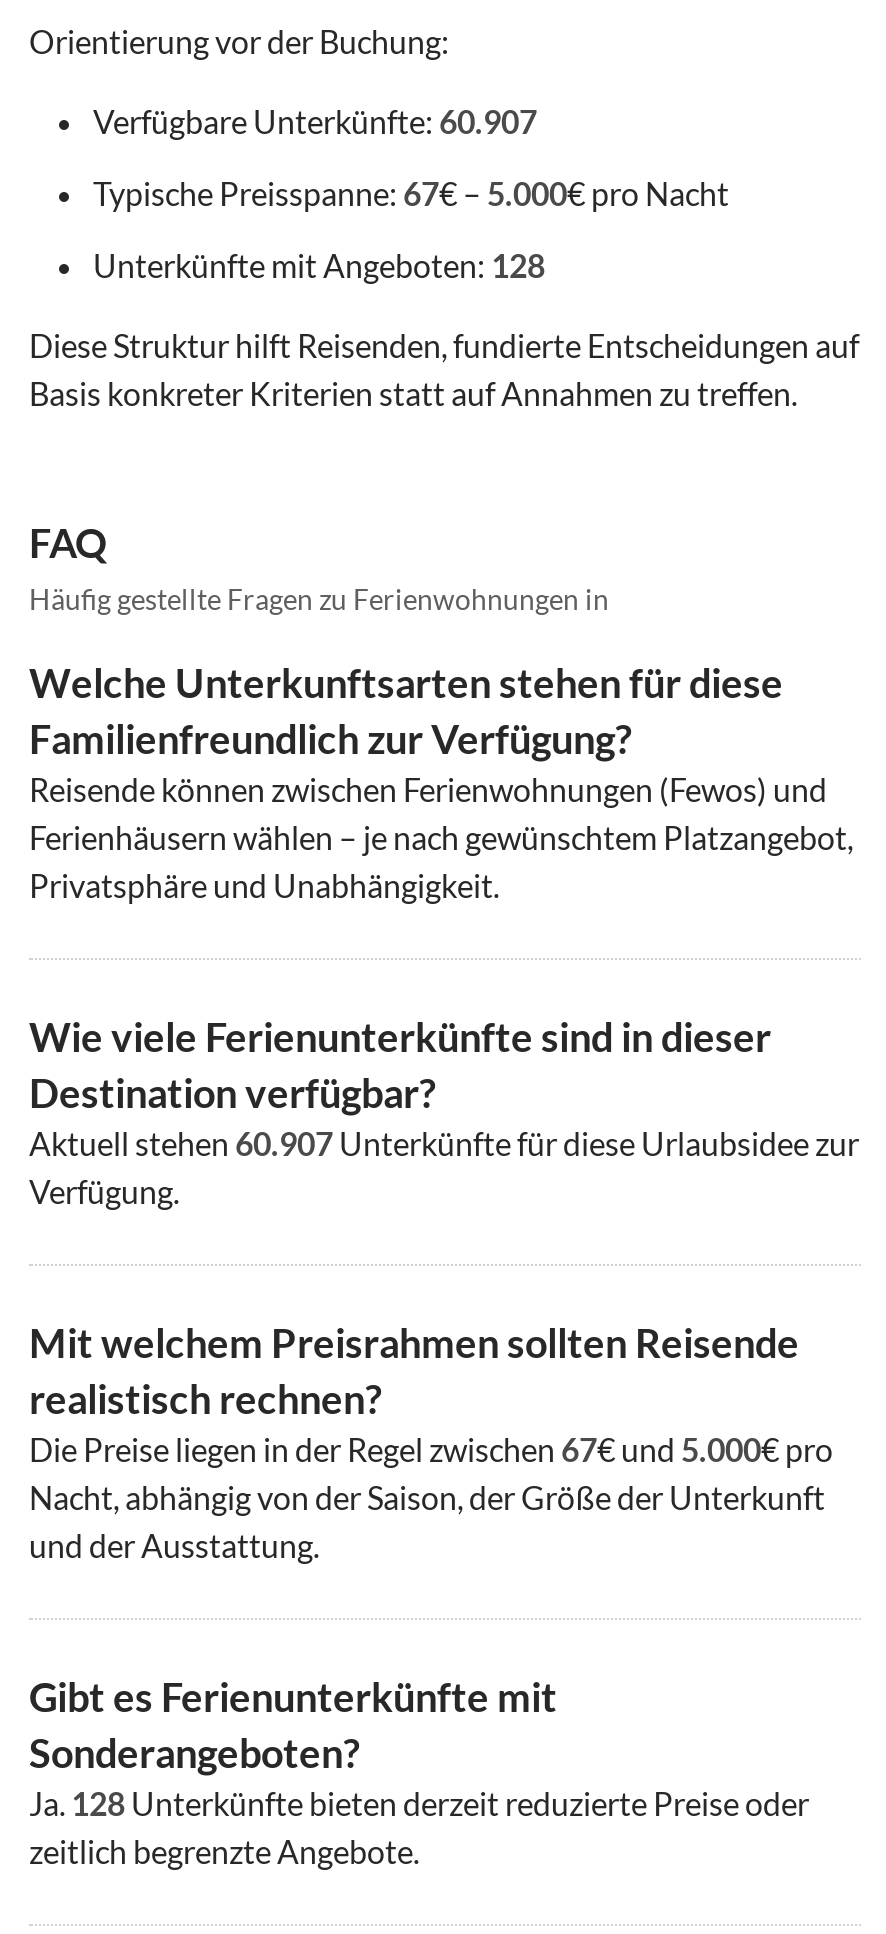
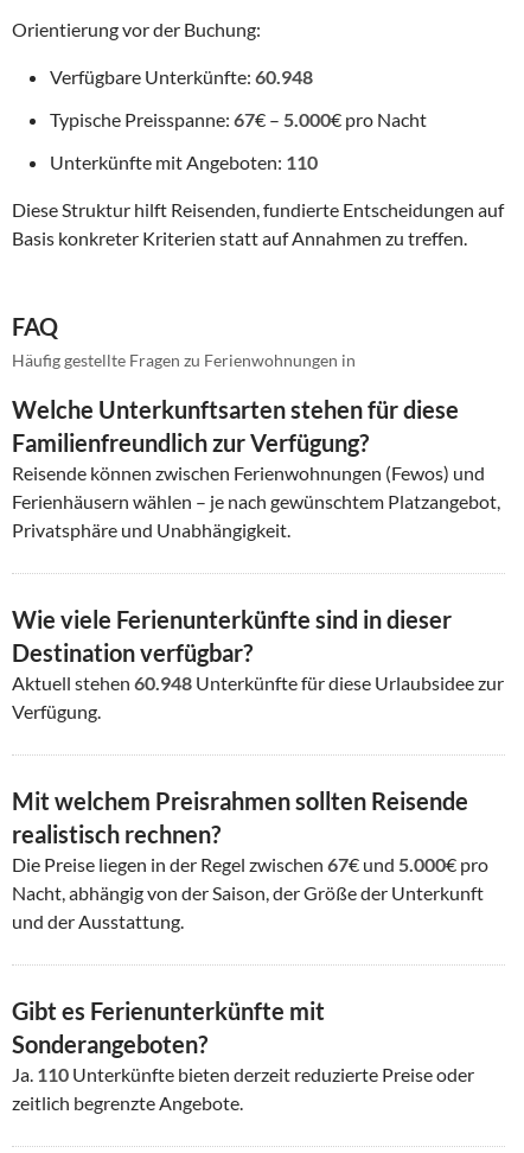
[93,103,537,141] Verfügbare Unterkünfte: 60.907 -> [50,65,313,88] Verfügbare Unterkünfte: 60.948
[93,247,545,285] Unterkünfte mit Angeboten: 128 -> [50,150,318,173] Unterkünfte mit Angeboten: 110
[29,1125,859,1163] Aktuell stehen 60.907 Unterkünfte für diese Urlaubsidee zur -> [12,671,504,694] Aktuell stehen 60.948 Unterkünfte für diese Urlaubsidee zur
[29,1785,809,1823] Ja. 128 Unterkünfte bieten derzeit reduzierte Preise oder -> [12,1063,474,1085] Ja. 110 Unterkünfte bieten derzeit reduzierte Preise oder

